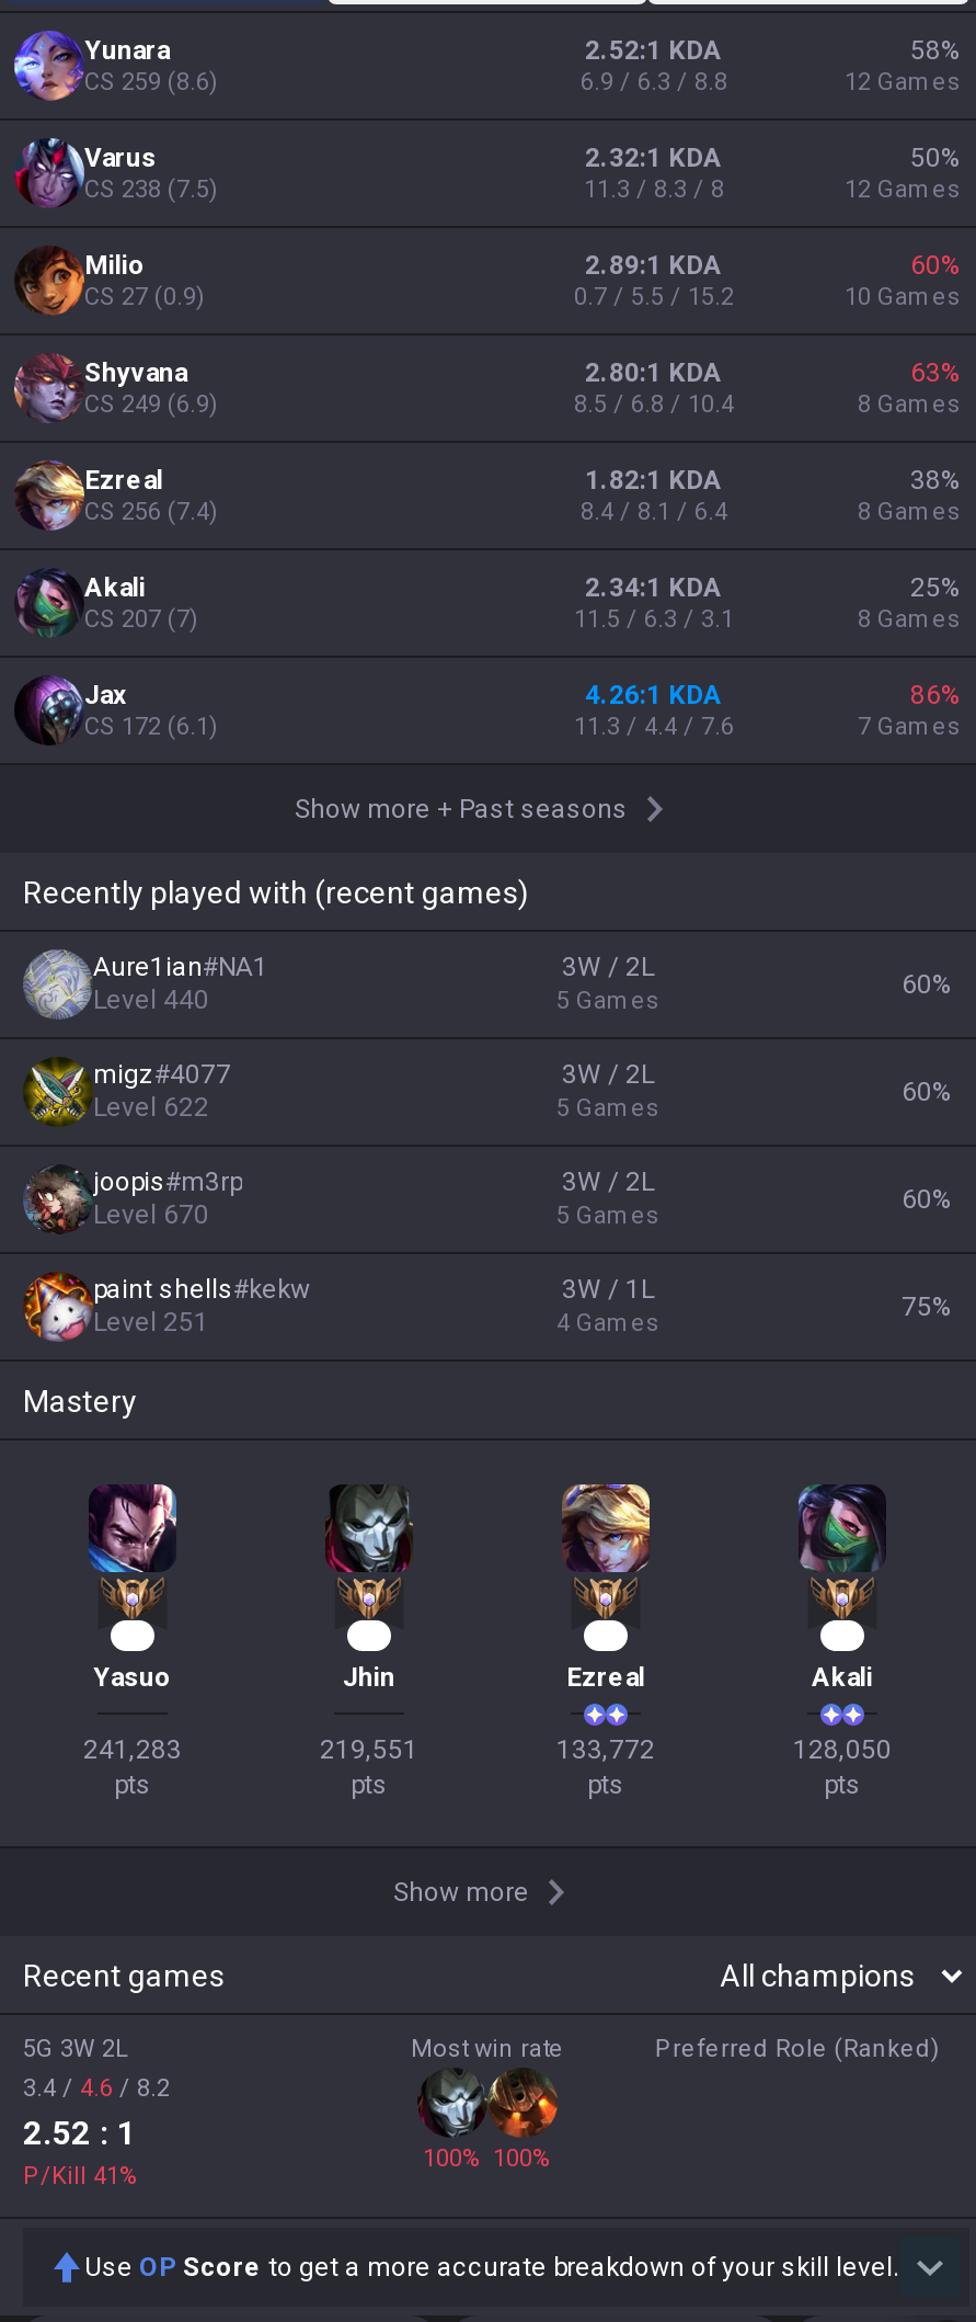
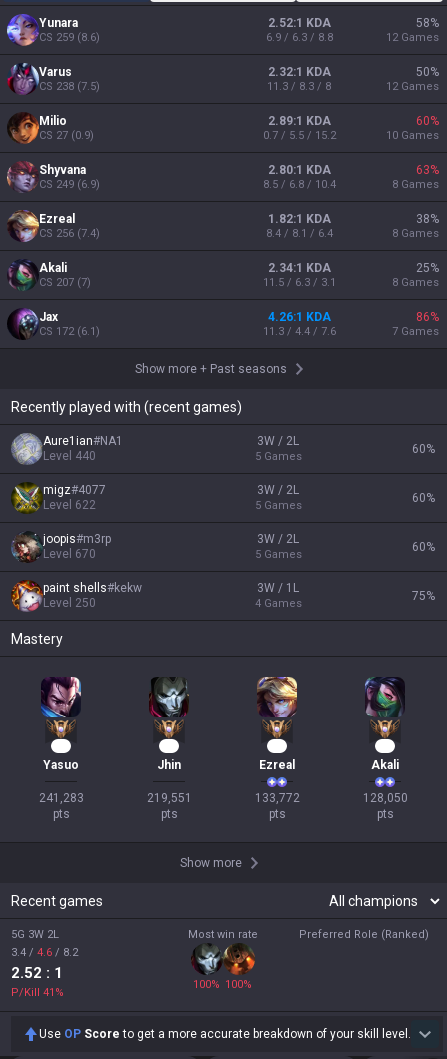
[93,1307,209,1338] Level 251 -> [43,596,96,610] Level 250

